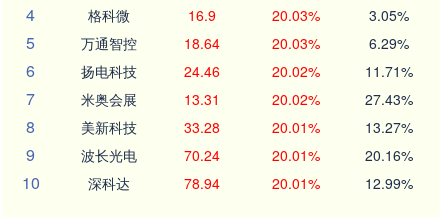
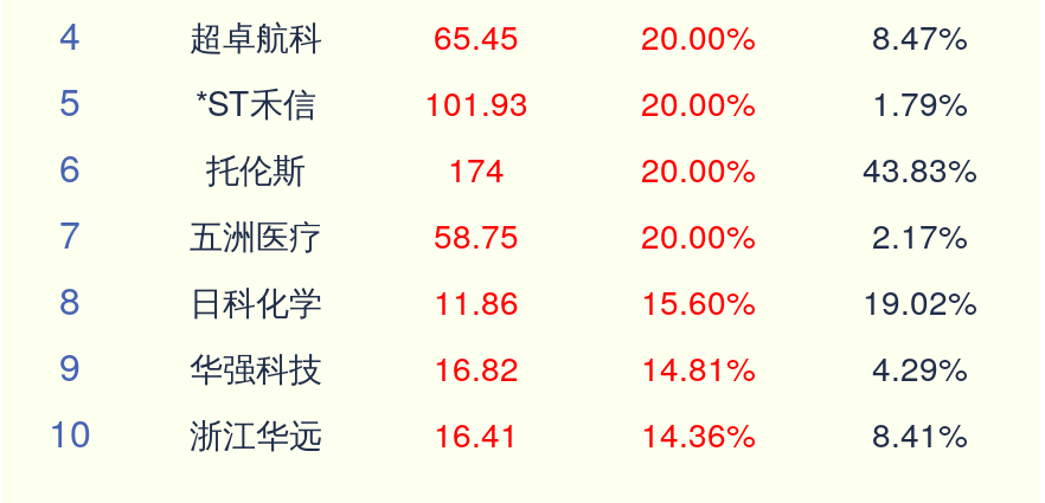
[88,5,409,25] 格科微 | 16.9 | 20.03% | 3.05% -> [190,13,967,60] 超卓航科 | 65.45 | 20.00% | 8.47%
[81,33,409,53] 万通智控 | 18.64 | 20.03% | 6.29% -> [195,79,967,126] *ST禾信 | 101.93 | 20.00% | 1.79%
[81,61,413,81] 扬电科技 | 24.46 | 20.02% | 11.71% -> [206,145,976,192] 托伦斯 | 174 | 20.00% | 43.83%
[81,89,413,109] 米奥会展 | 13.31 | 20.02% | 27.43% -> [190,211,967,259] 五洲医疗 | 58.75 | 20.00% | 2.17%
[81,117,413,137] 美新科技 | 33.28 | 20.01% | 13.27% -> [190,278,976,325] 日科化学 | 11.86 | 15.60% | 19.02%
[81,145,413,165] 波长光电 | 70.24 | 20.01% | 20.16% -> [190,344,967,391] 华强科技 | 16.82 | 14.81% | 4.29%
[88,173,413,193] 深科达 | 78.94 | 20.01% | 12.99% -> [190,410,967,458] 浙江华远 | 16.41 | 14.36% | 8.41%

